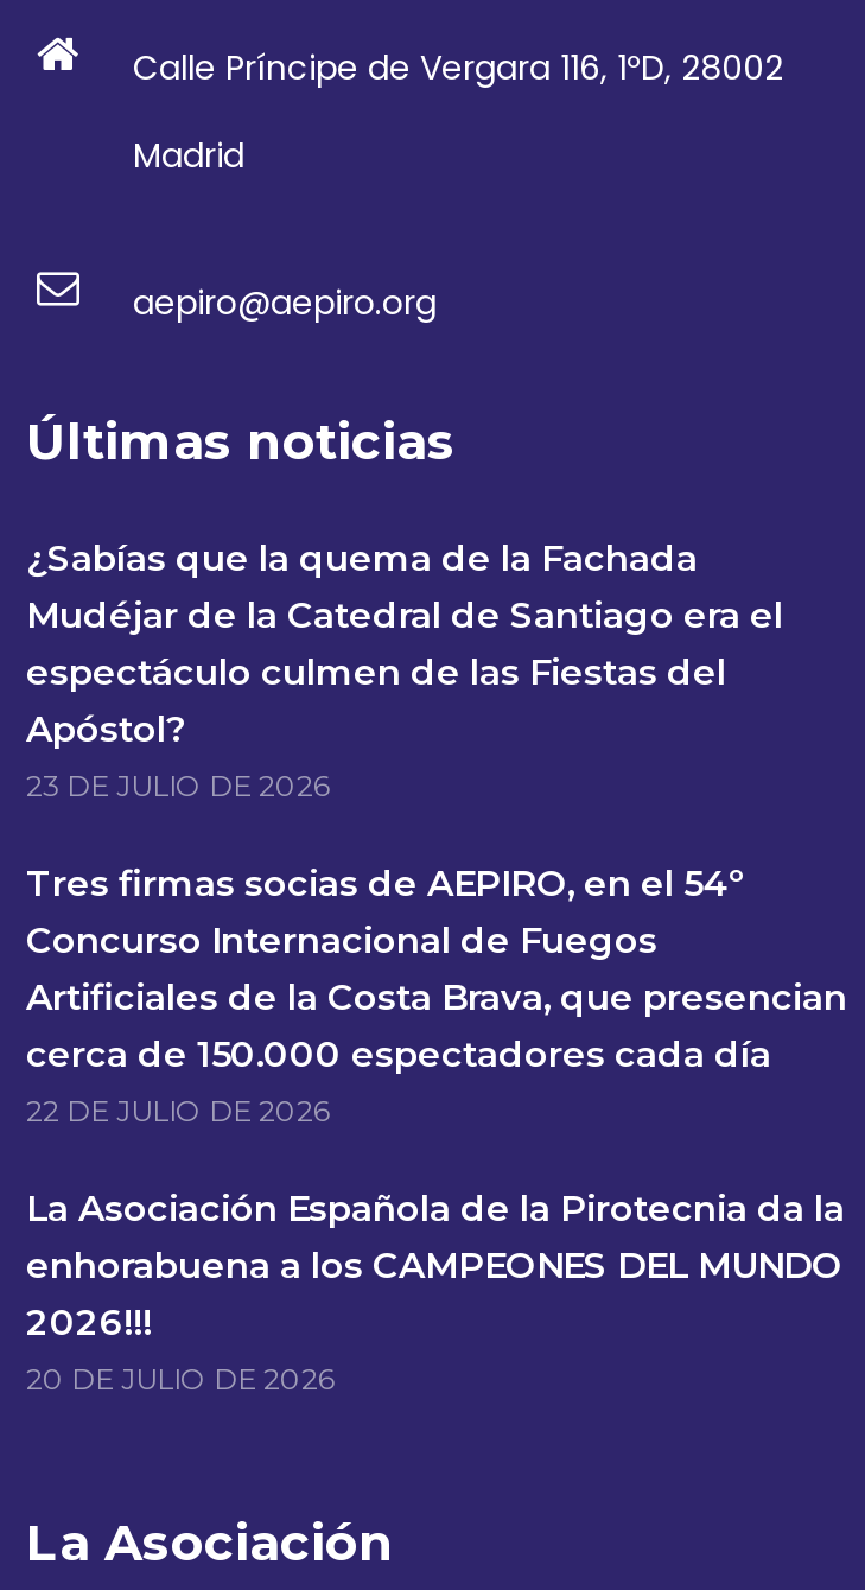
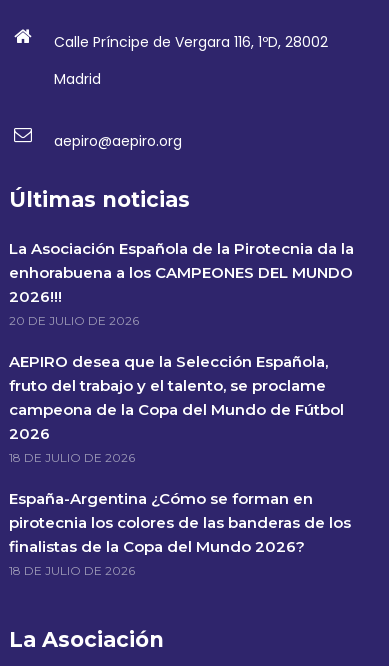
[26,534,847,1128] ¿Sabías que la quema de la Fachada | Mudéjar de la Catedral de Santiago era el | espectáculo culmen de las Fiestas del | Apóstol? | 23 DE JULIO DE 2026 | Tres firmas socias de AEPIRO, en el 54º | Concurso Internacional de Fuegos | Artificiales de la Costa Brava, que presencian | cerca de 150.000 espectadores cada día | 22 DE JULIO DE 2026 -> none
moved [26,1185,845,1396] -> [9,239,354,328]: La Asociación Española de la Pirotecnia da la | enhorabuena a los CAMPEONES DEL MUNDO | 2026!!! | 20 DE JULIO DE 2026
none -> [9,352,351,578] AEPIRO desea que la Selección Española, | fruto del trabajo y el talento, se proclame | campeona de la Copa del Mundo de Fútbol | 2026 | 18 DE JULIO DE 2026 | España-Argentina ¿Cómo se forman en | pirotecnia los colores de las banderas de los | finalistas de la Copa del Mundo 2026? | 18 DE JULIO DE 2026

